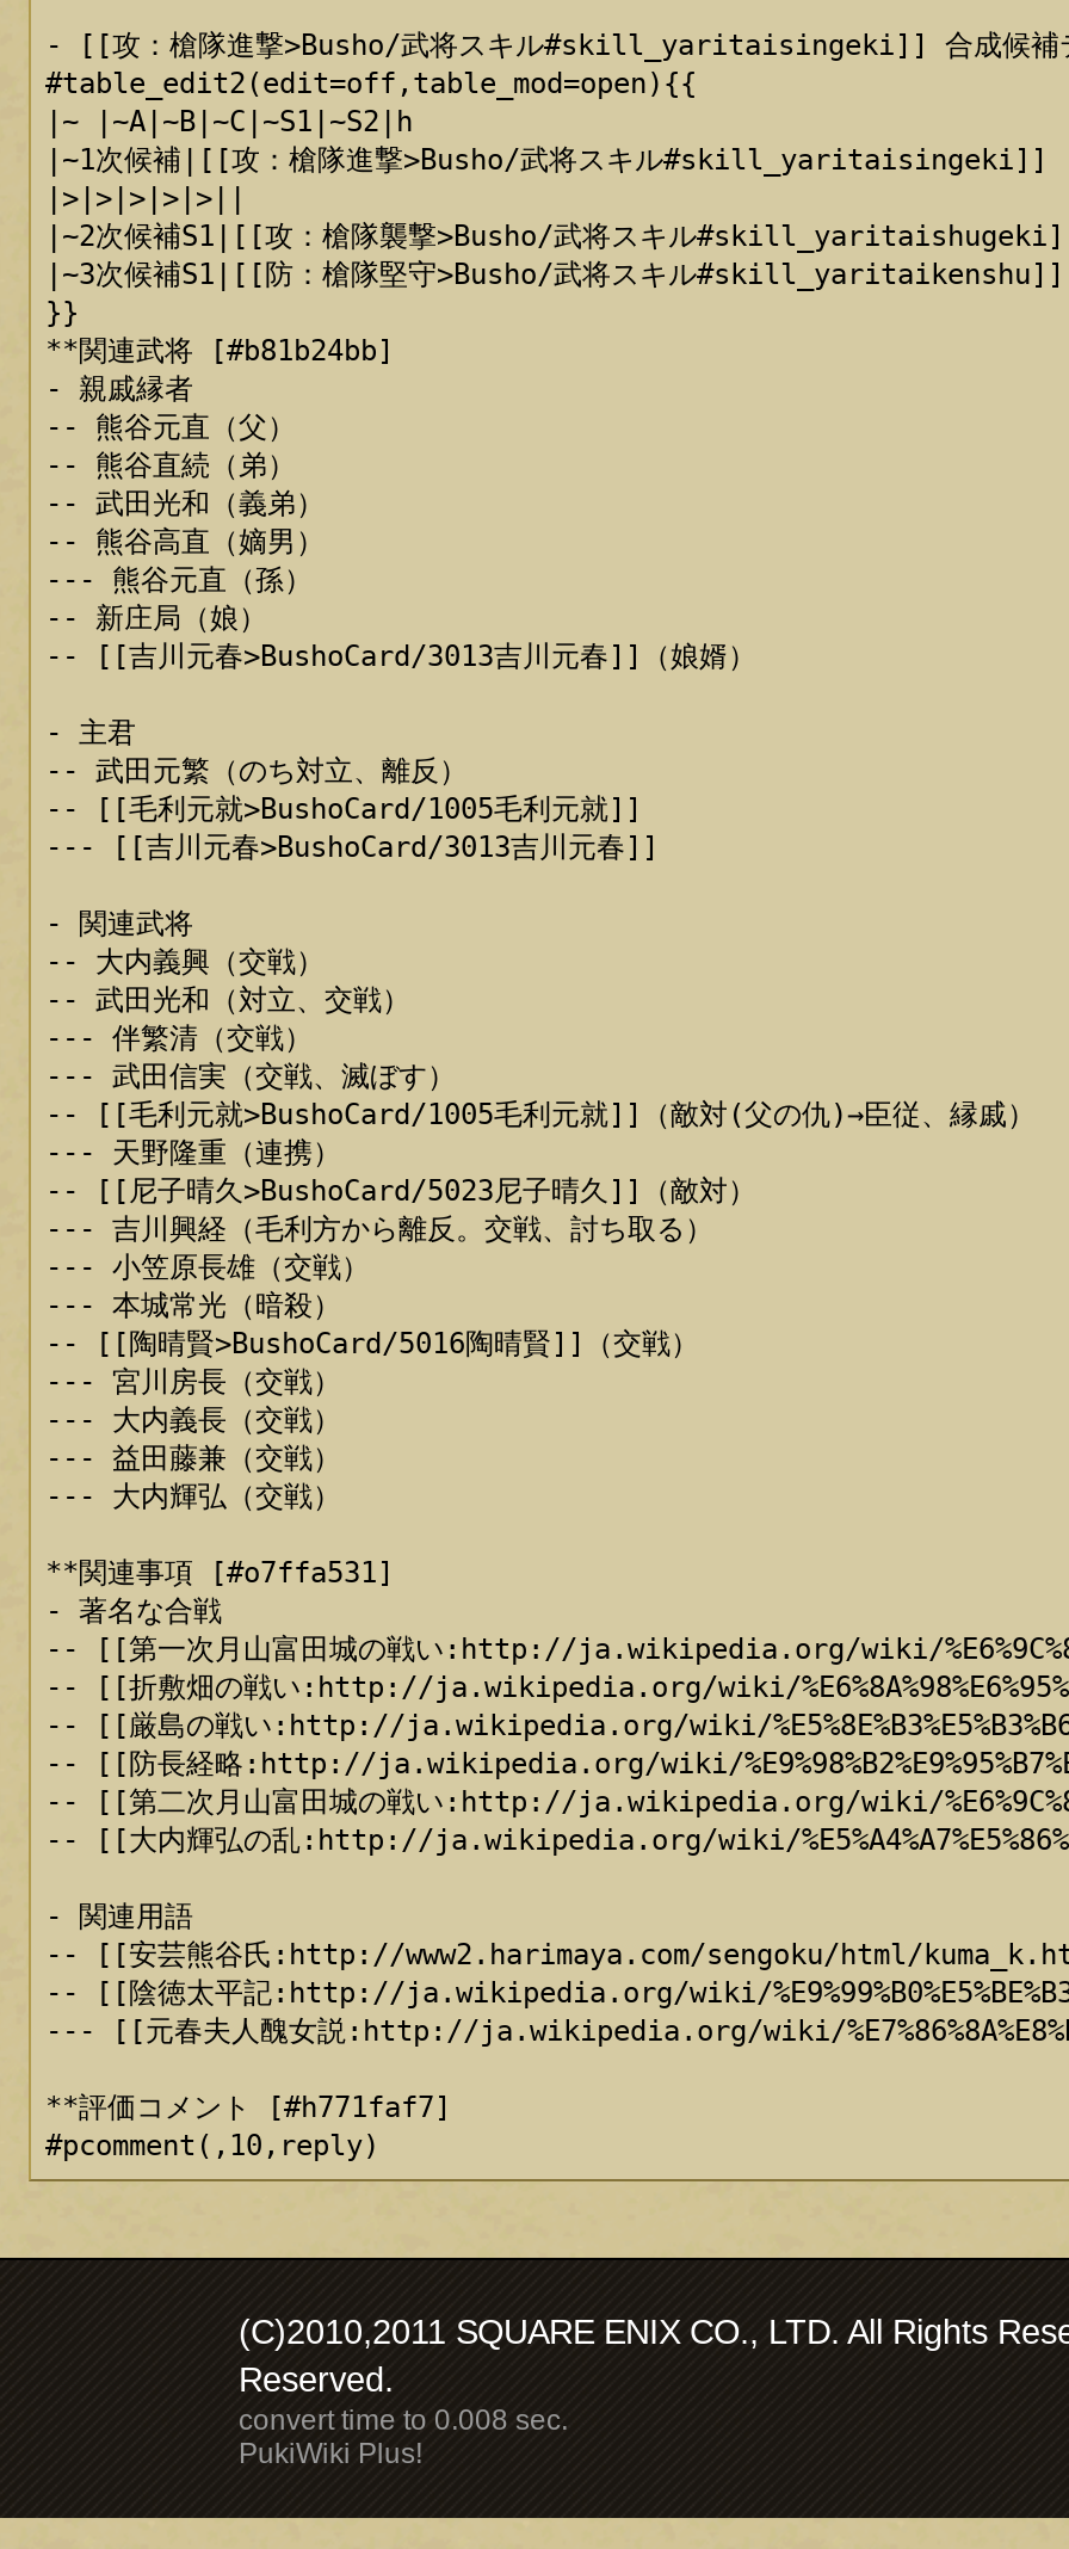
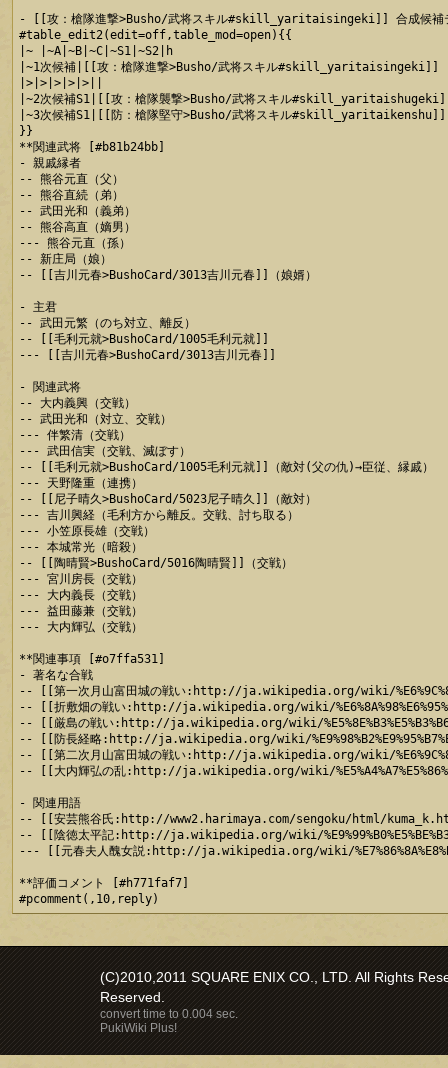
[239,2403,568,2437] convert time to 0.008 sec. -> [100,1007,238,1021] convert time to 0.004 sec.

